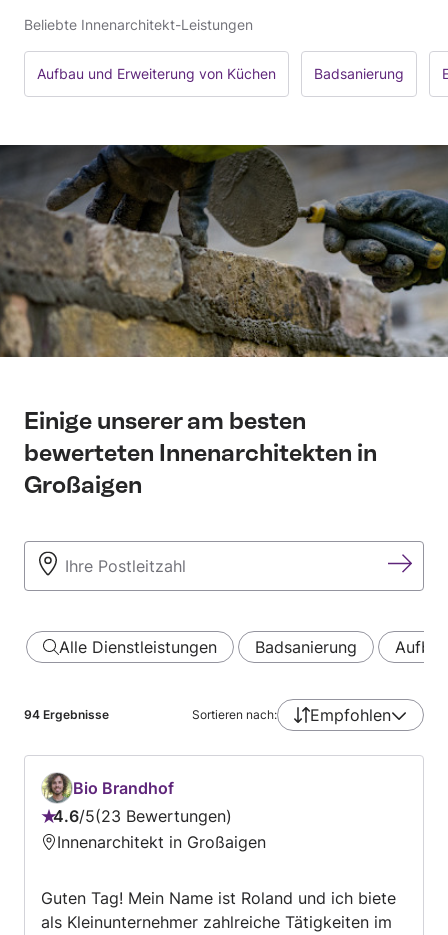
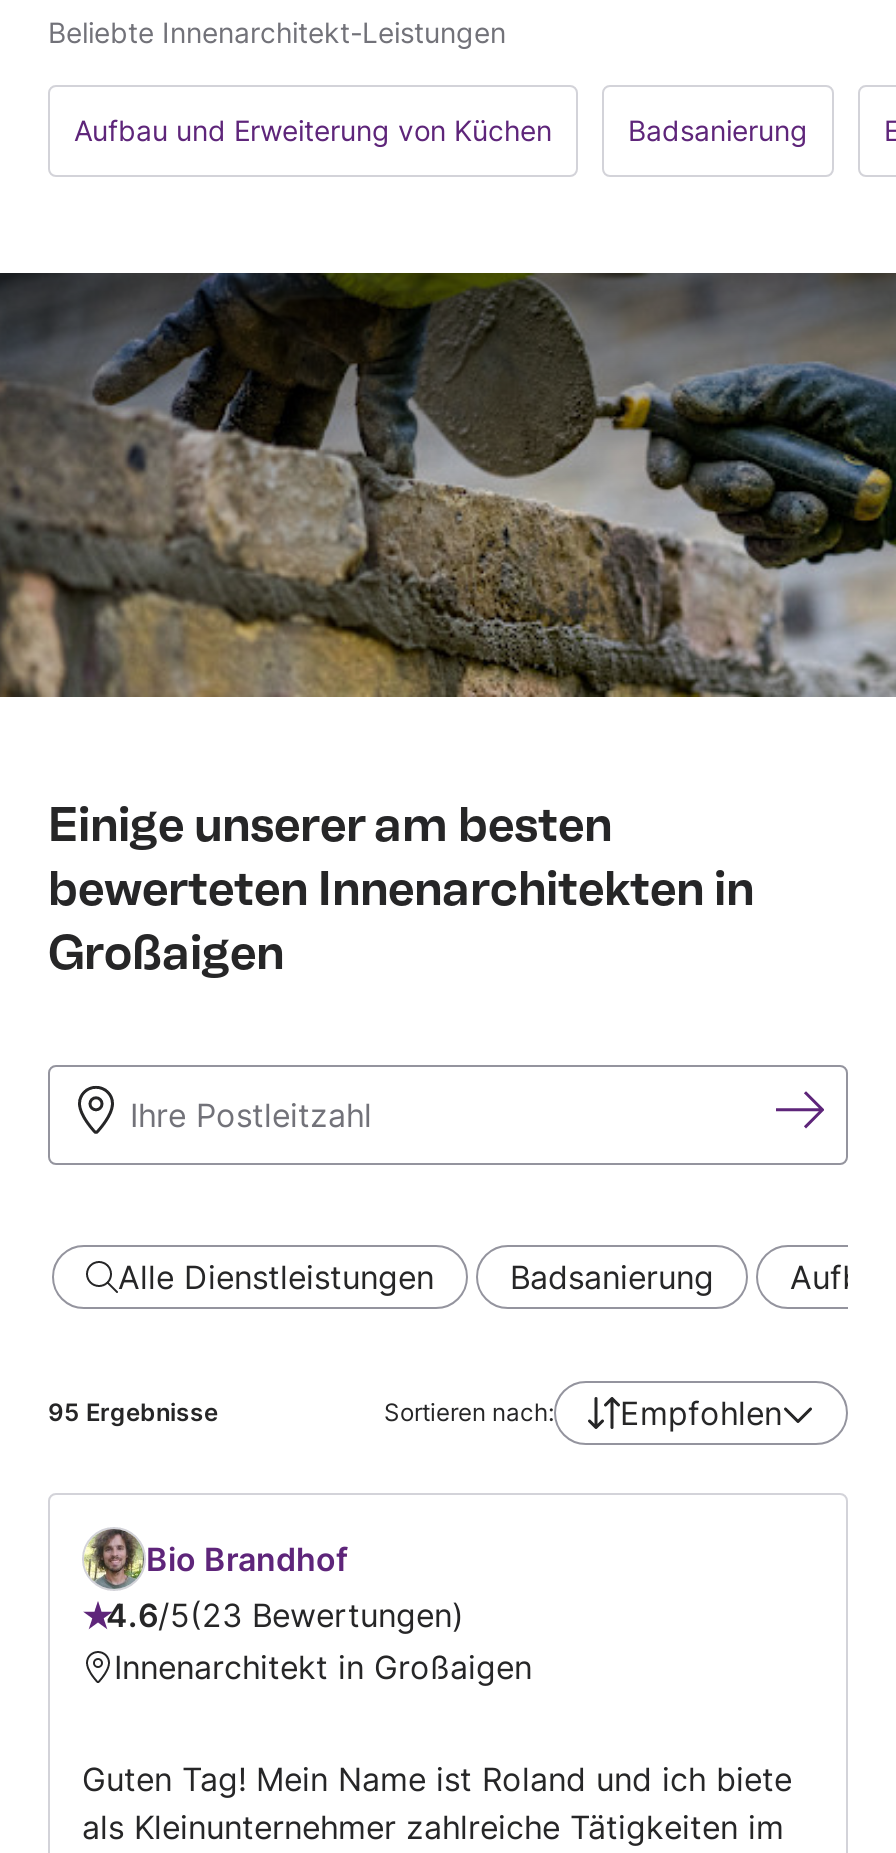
[24,707,109,722] 94 Ergebnisse -> [48,1397,218,1427] 95 Ergebnisse

